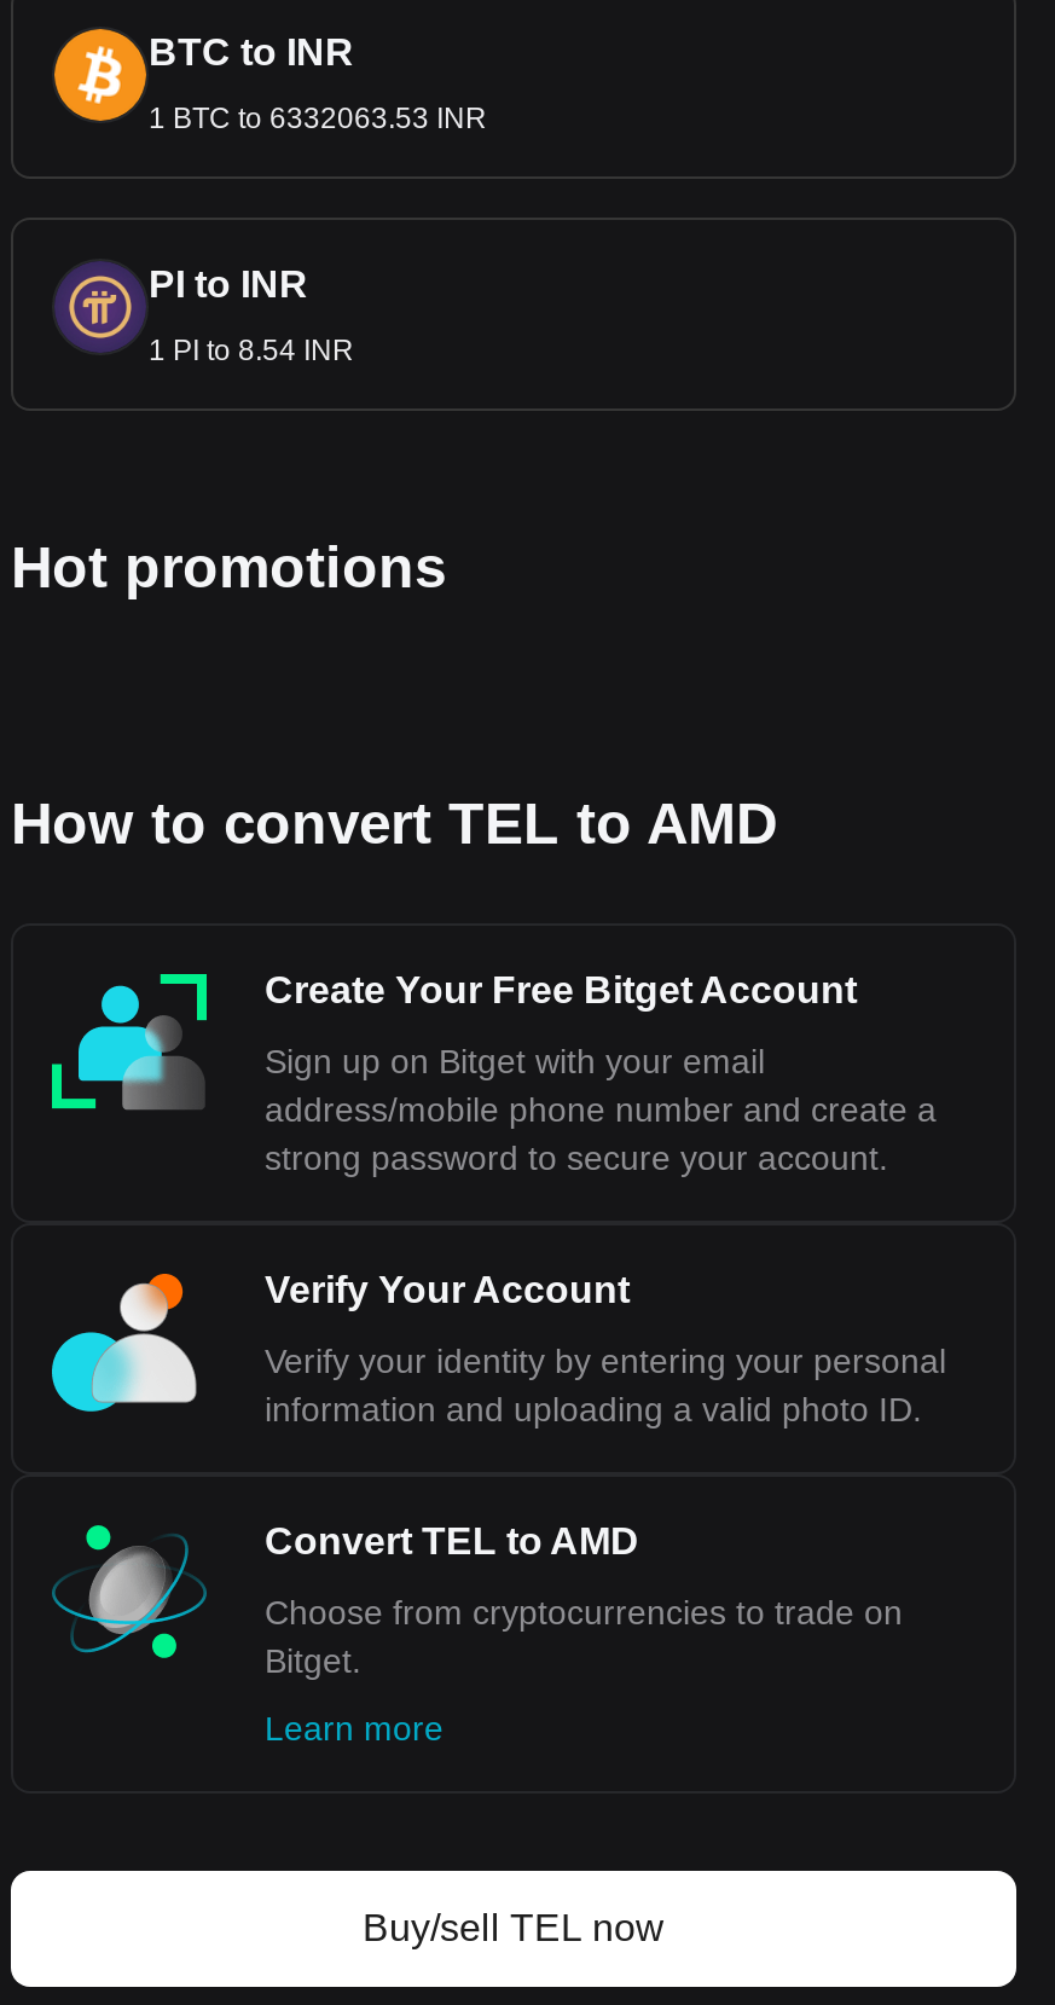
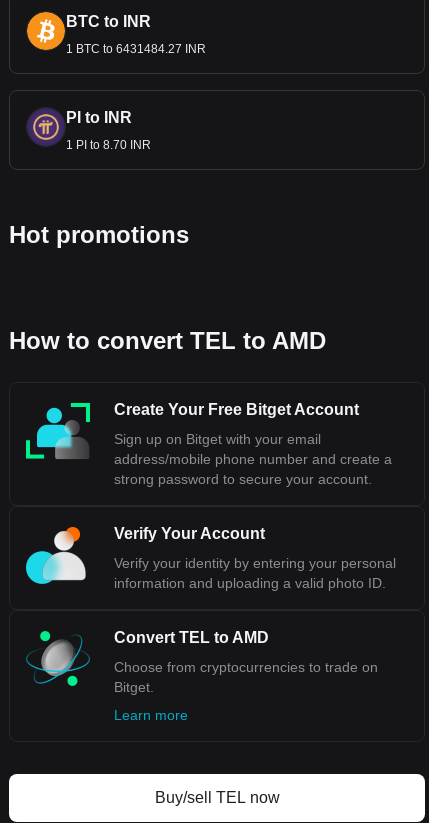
[149,102,487,135] 1 BTC to 6332063.53 INR -> [66,42,206,56] 1 BTC to 6431484.27 INR
[149,334,354,367] 1 PI to 8.54 INR -> [66,138,151,152] 1 PI to 8.70 INR

